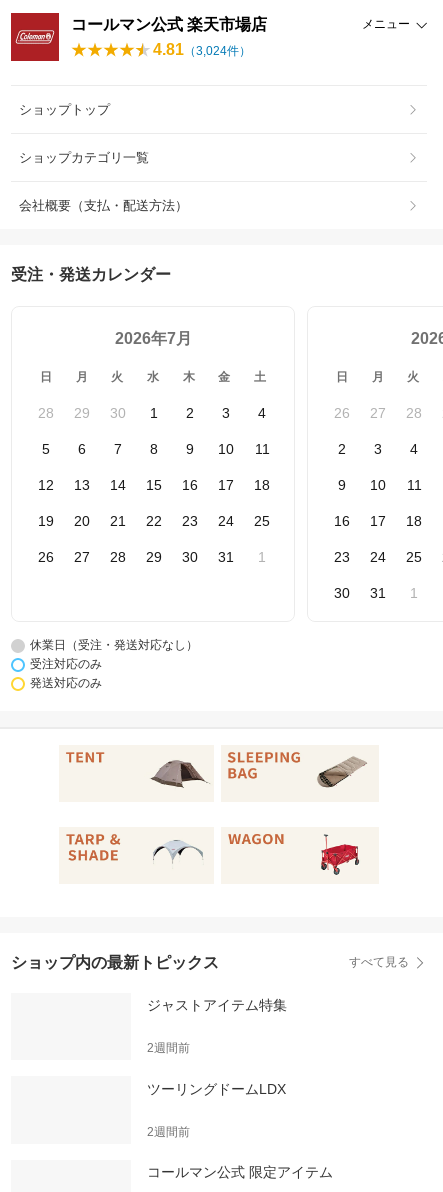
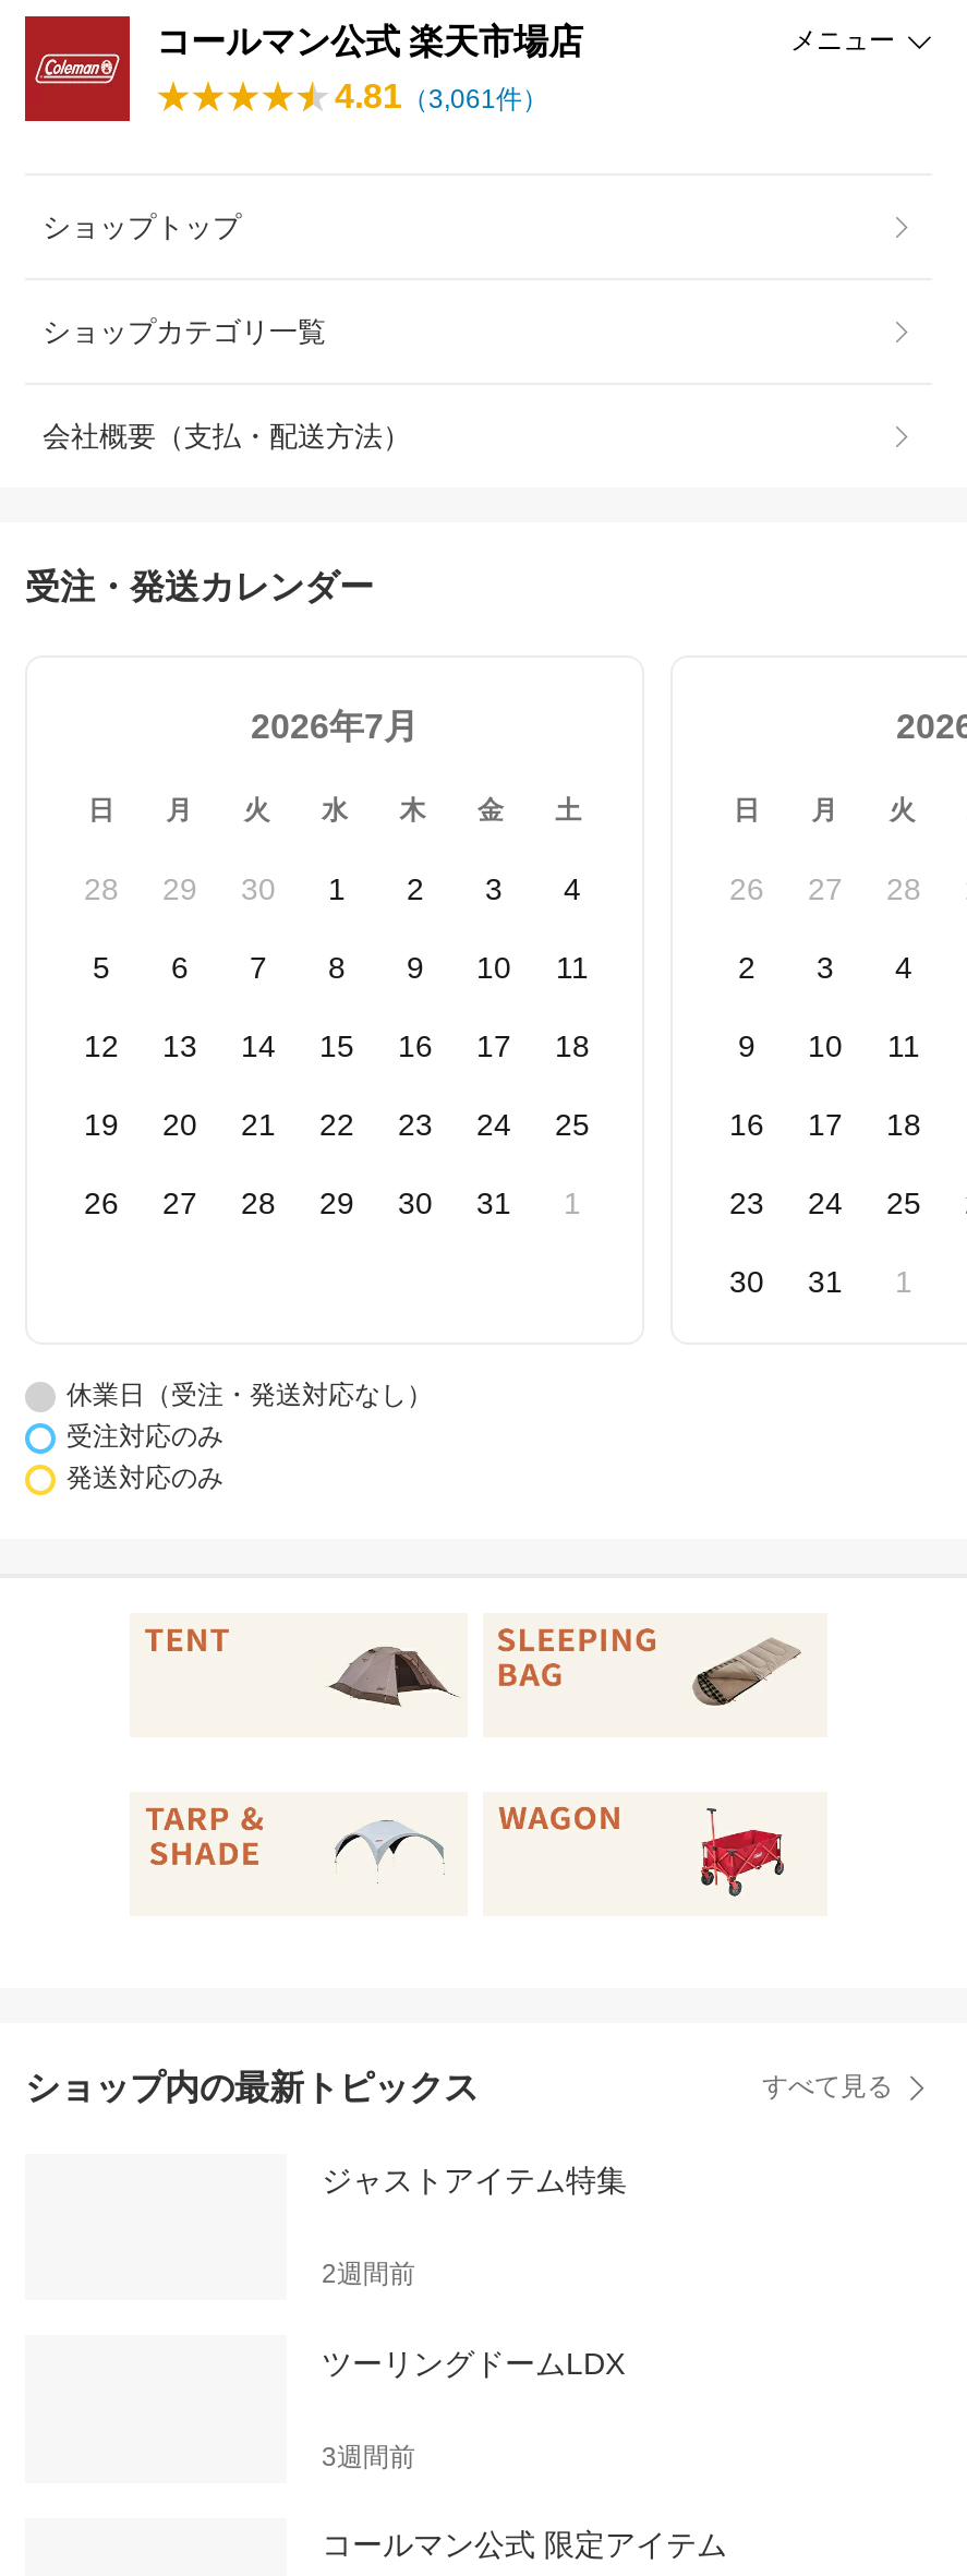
[153,41,251,58] 4.81（3,024件） -> [335,77,548,115] 4.81（3,061件）
[147,1125,190,1139] 2週間前 -> [322,2441,415,2472] 3週間前

